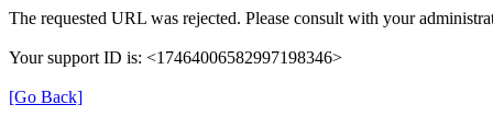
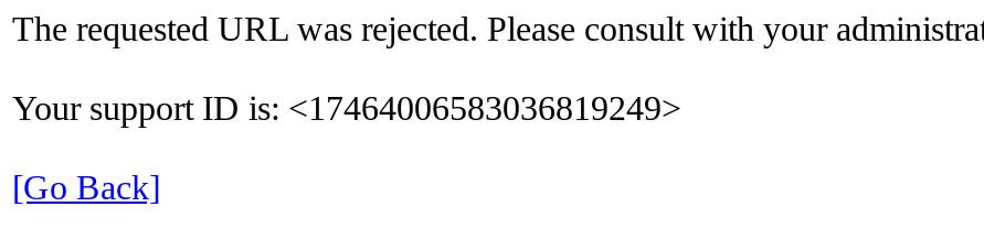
[9,48,342,67] Your support ID is: <17464006582997198346> -> [12,89,681,127] Your support ID is: <17464006583036819249>

